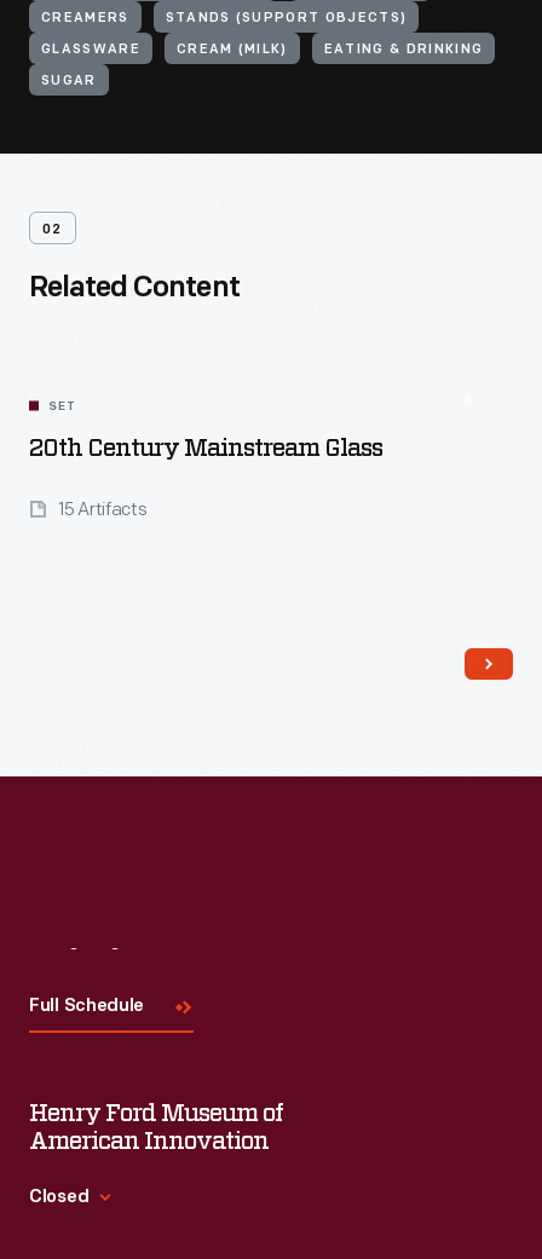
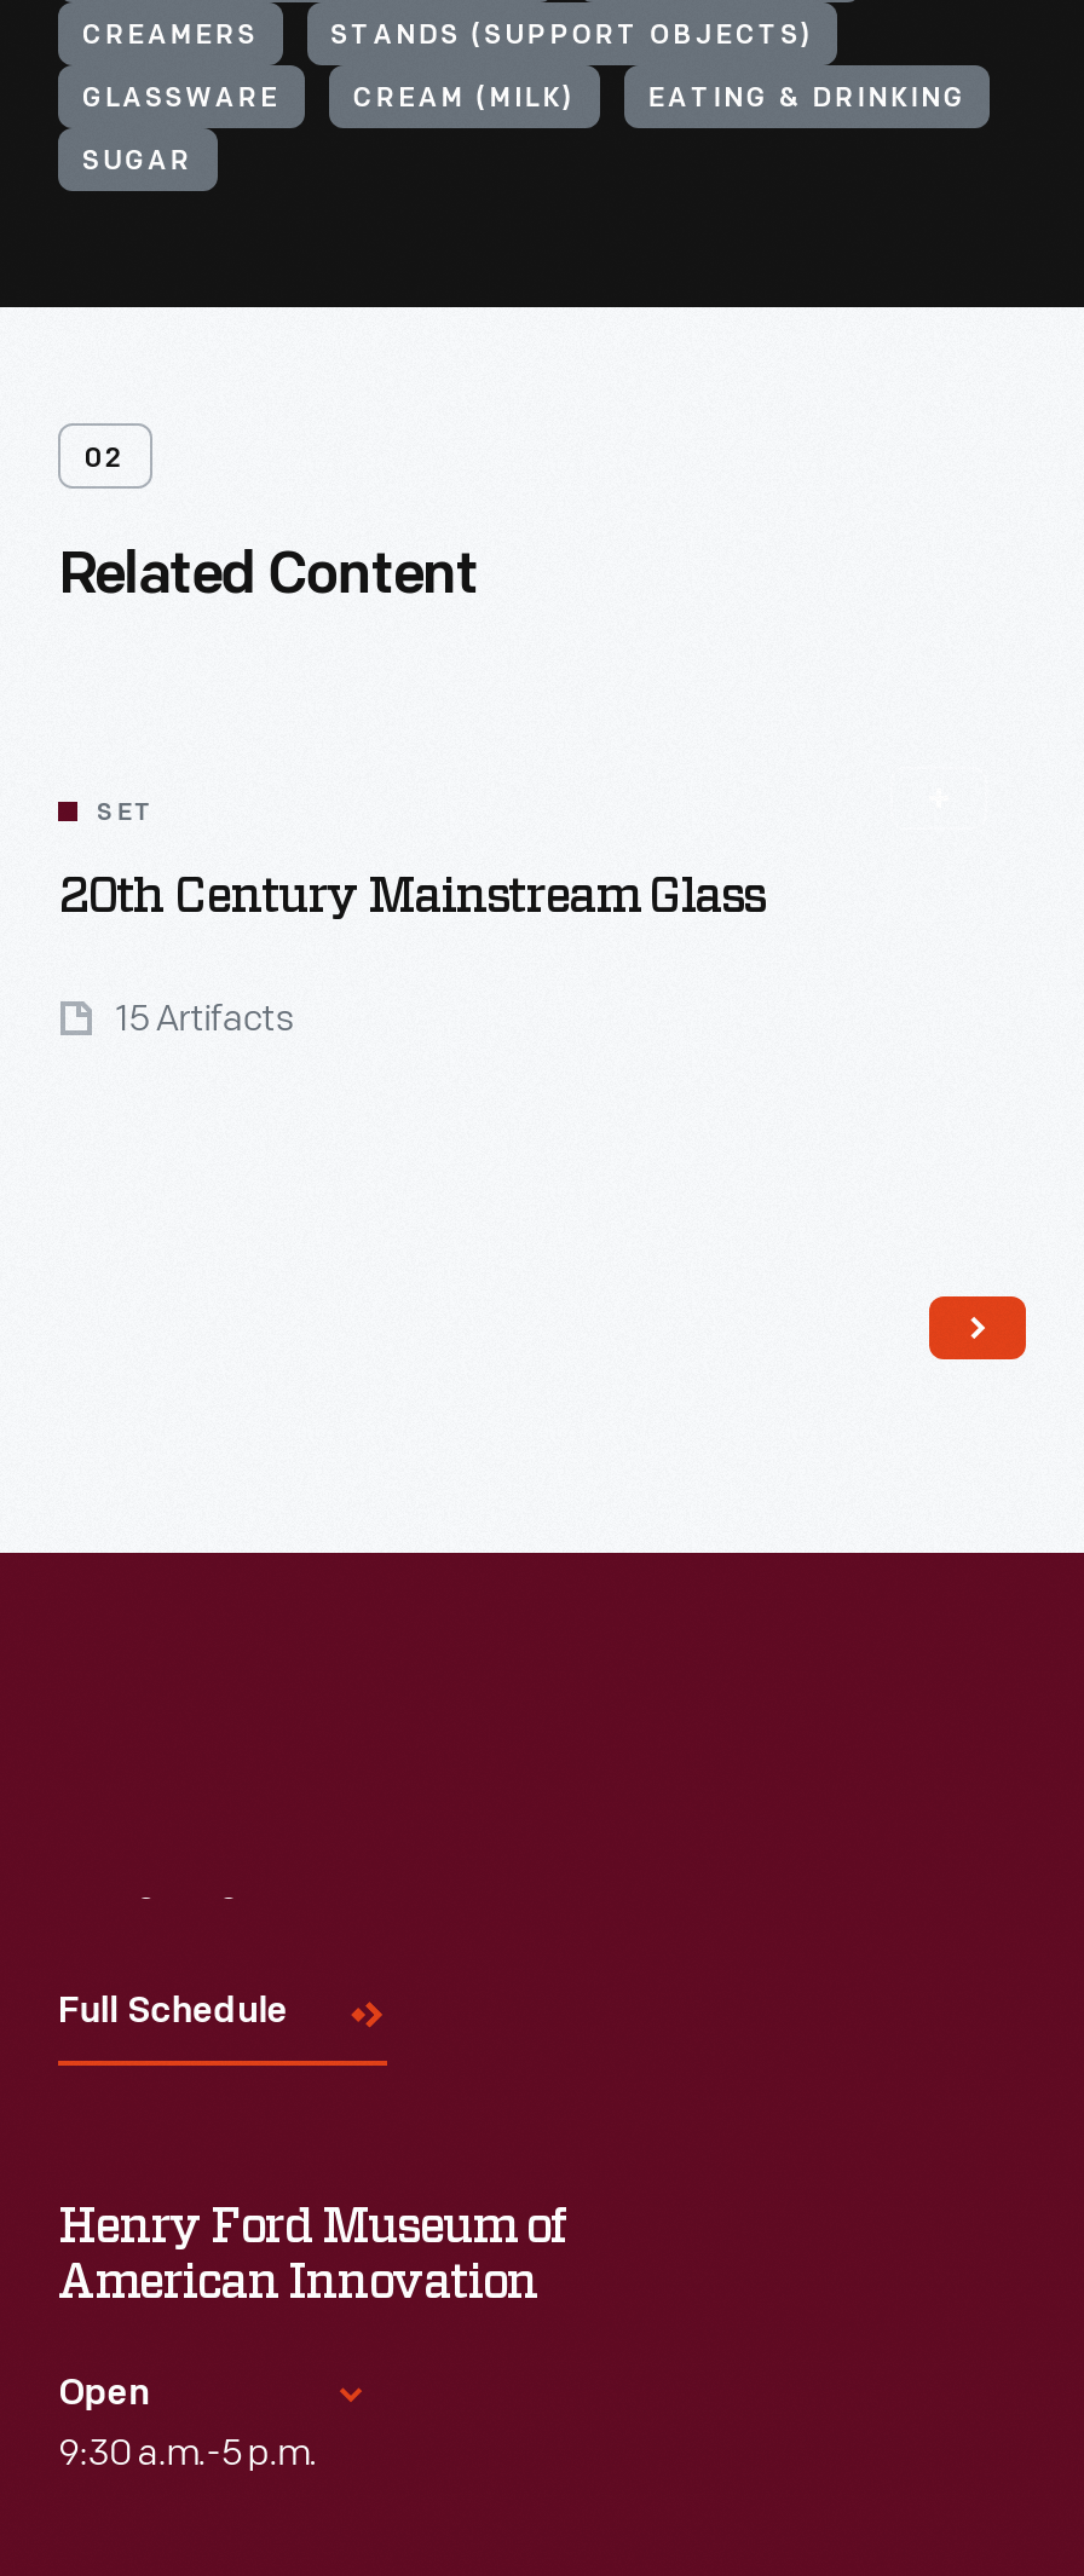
[29,1189,89,1207] Closed -> [58,2378,317,2477] Open | 9:30 a.m.-5 p.m.

